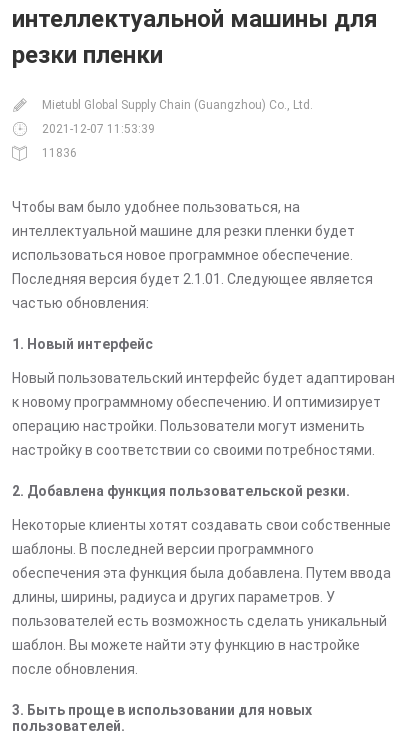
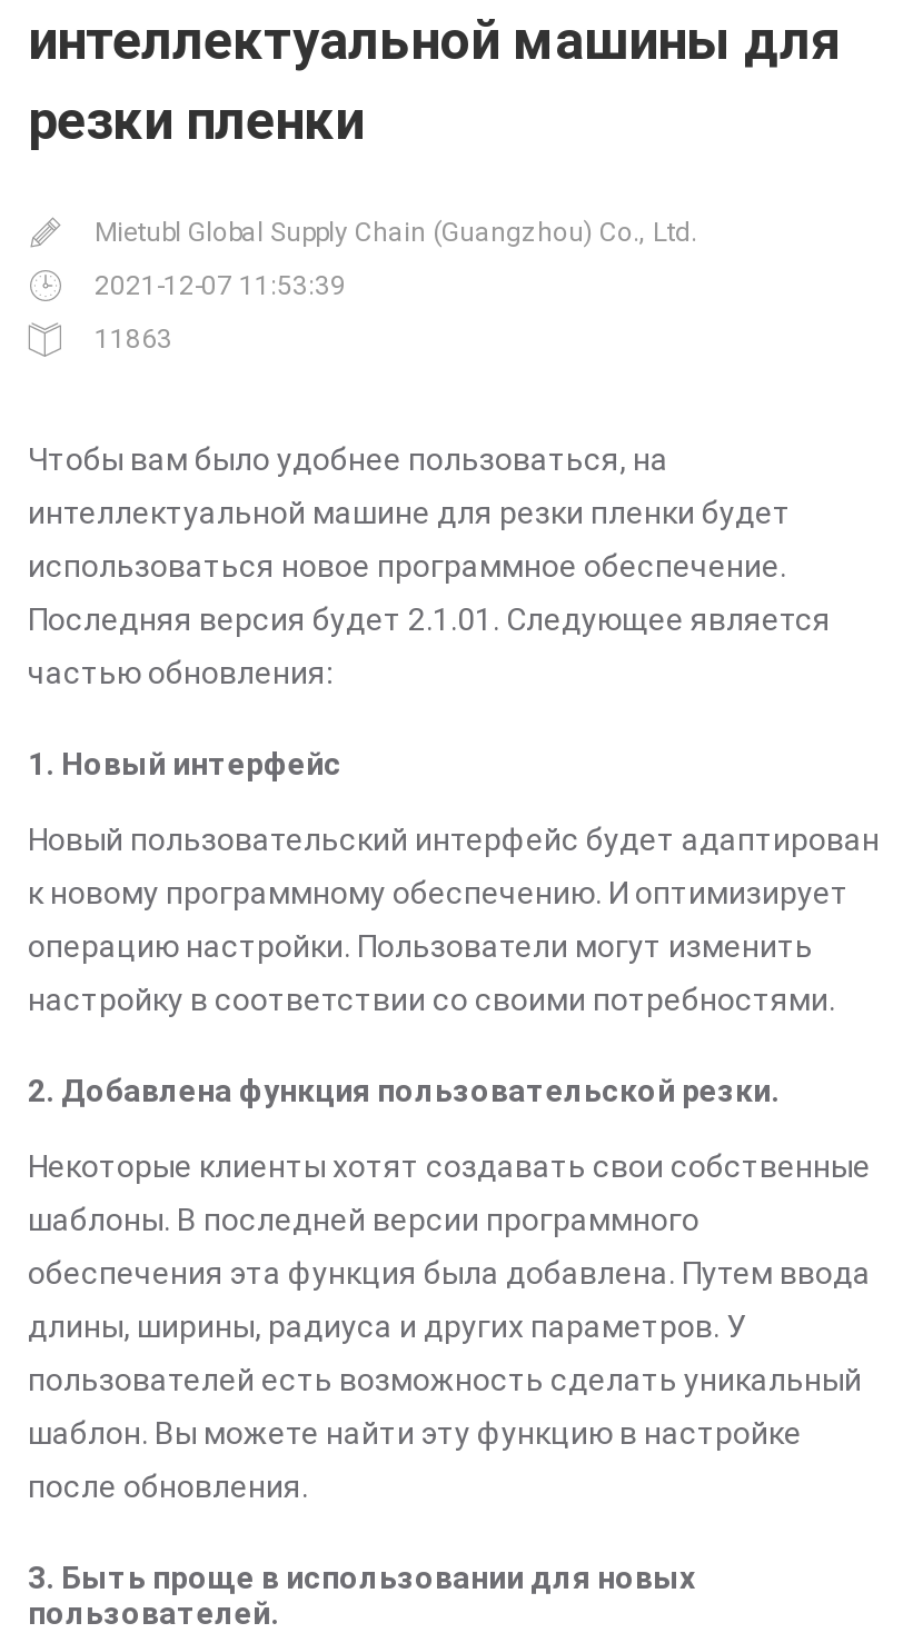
[42,146,77,160] 11836 -> [95,323,172,355] 11863

